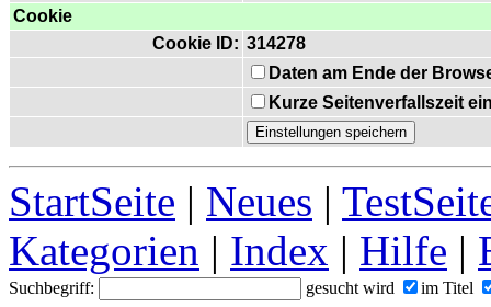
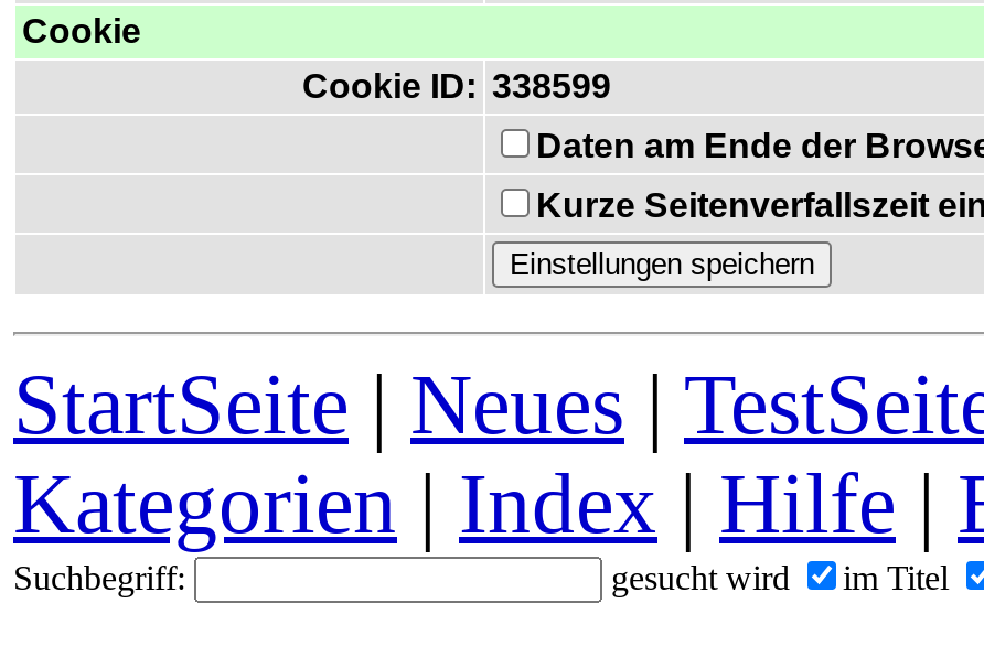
[152,34,306,53] Cookie ID: 314278 -> [302,67,611,105] Cookie ID: 338599

